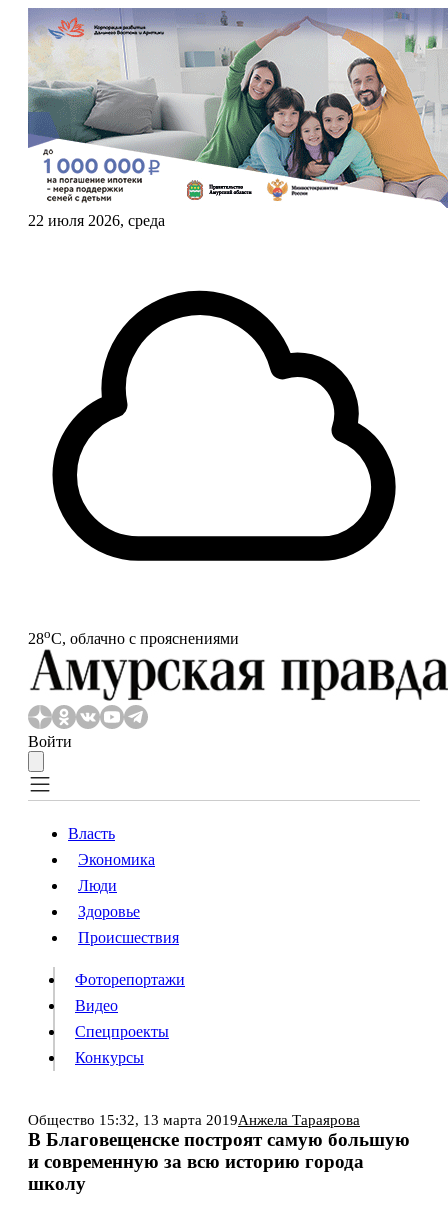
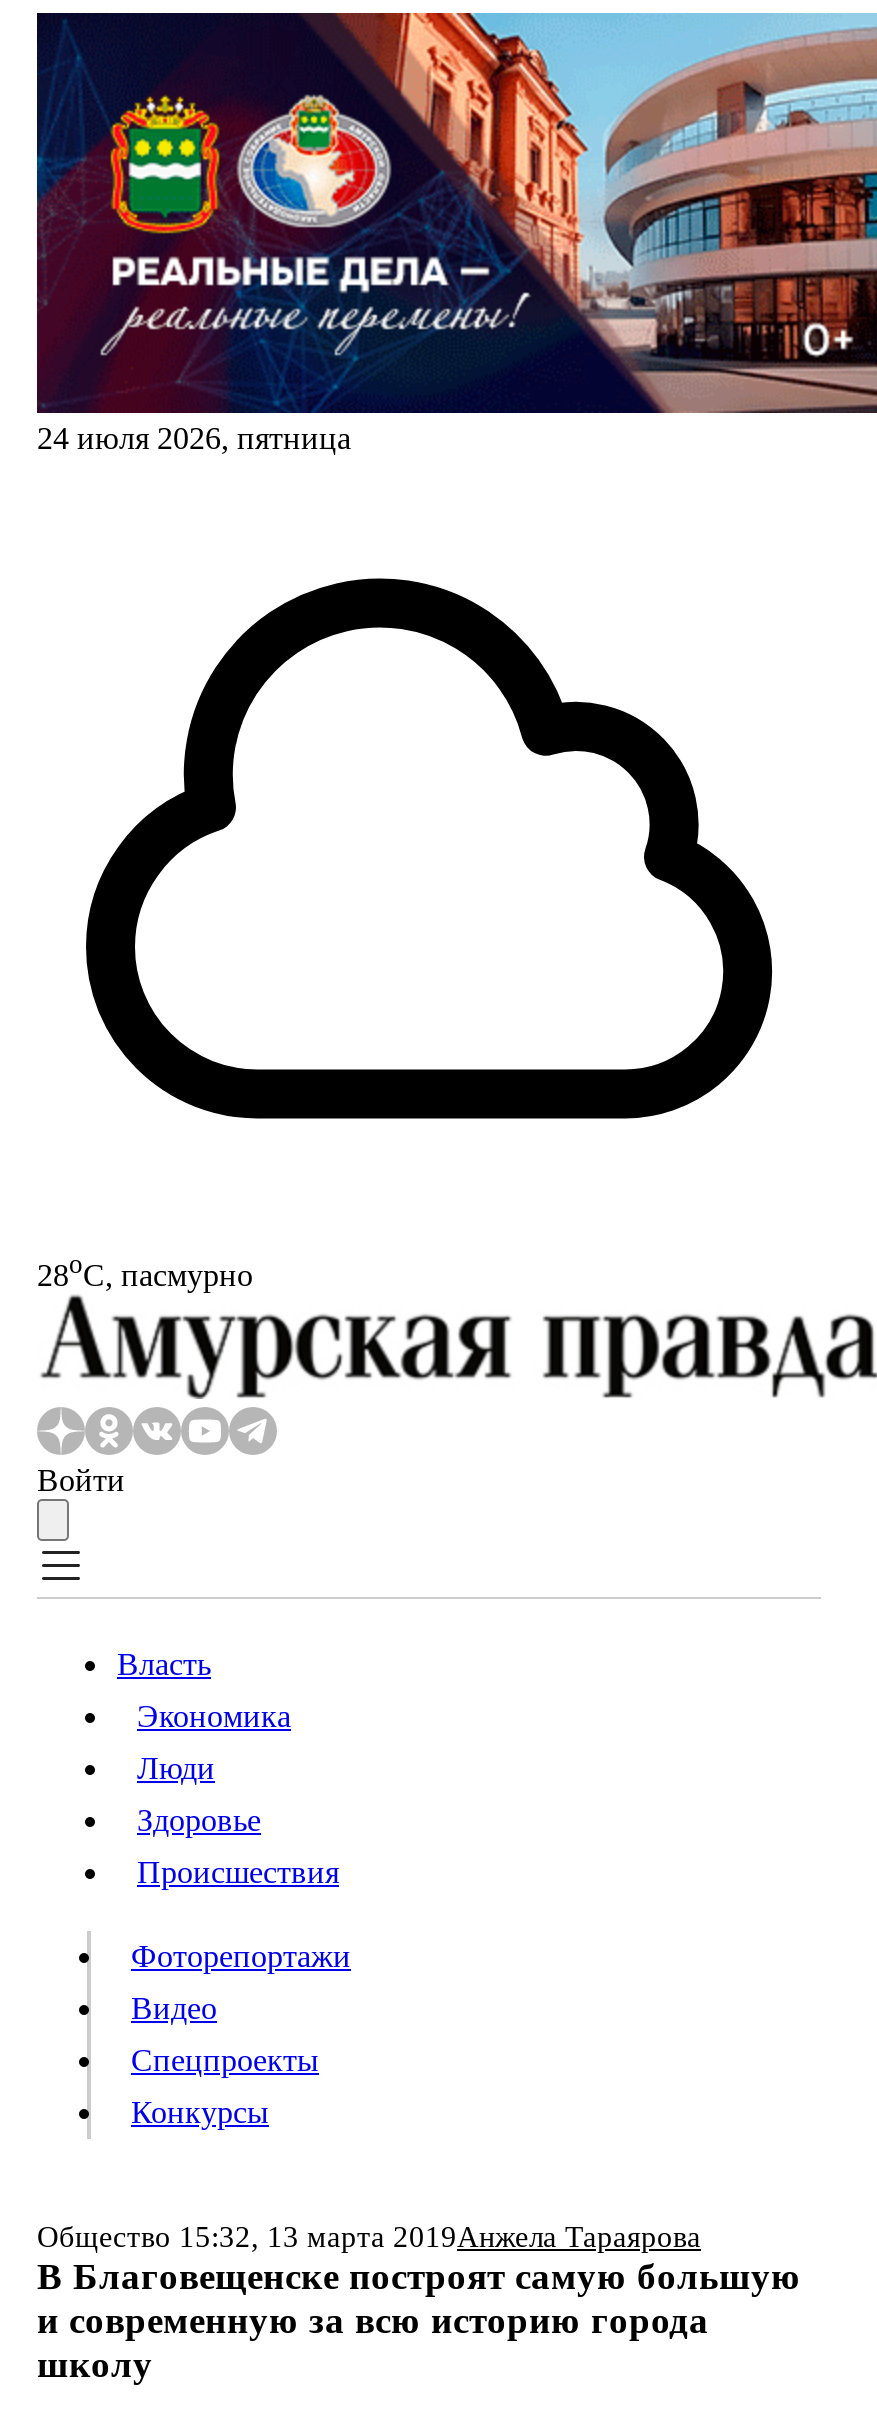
[27,7,445,229] [image] | 22 июля 2026, среда -> [35,11,871,455] [image] | 24 июля 2026, пятница
[28,626,239,647] 28oС, облачно с прояснениями -> [37,1249,253,1292] 28oС, пасмурно

